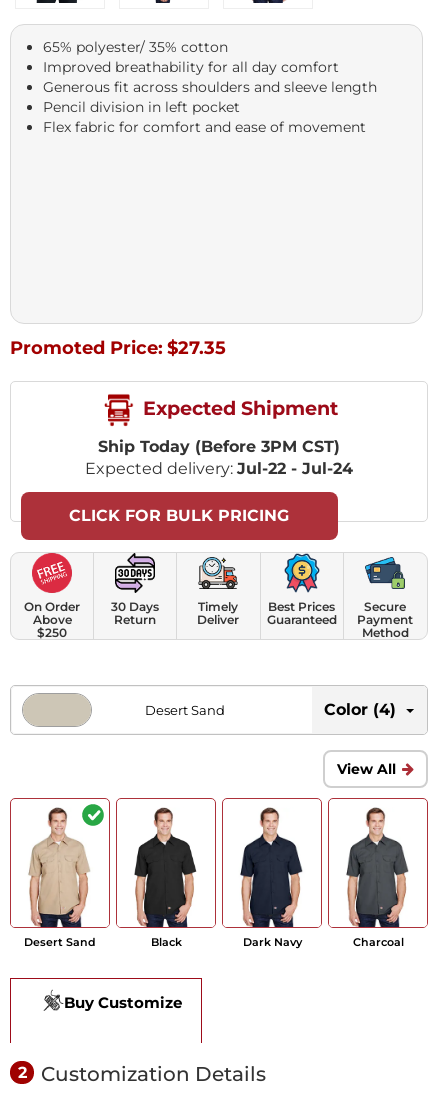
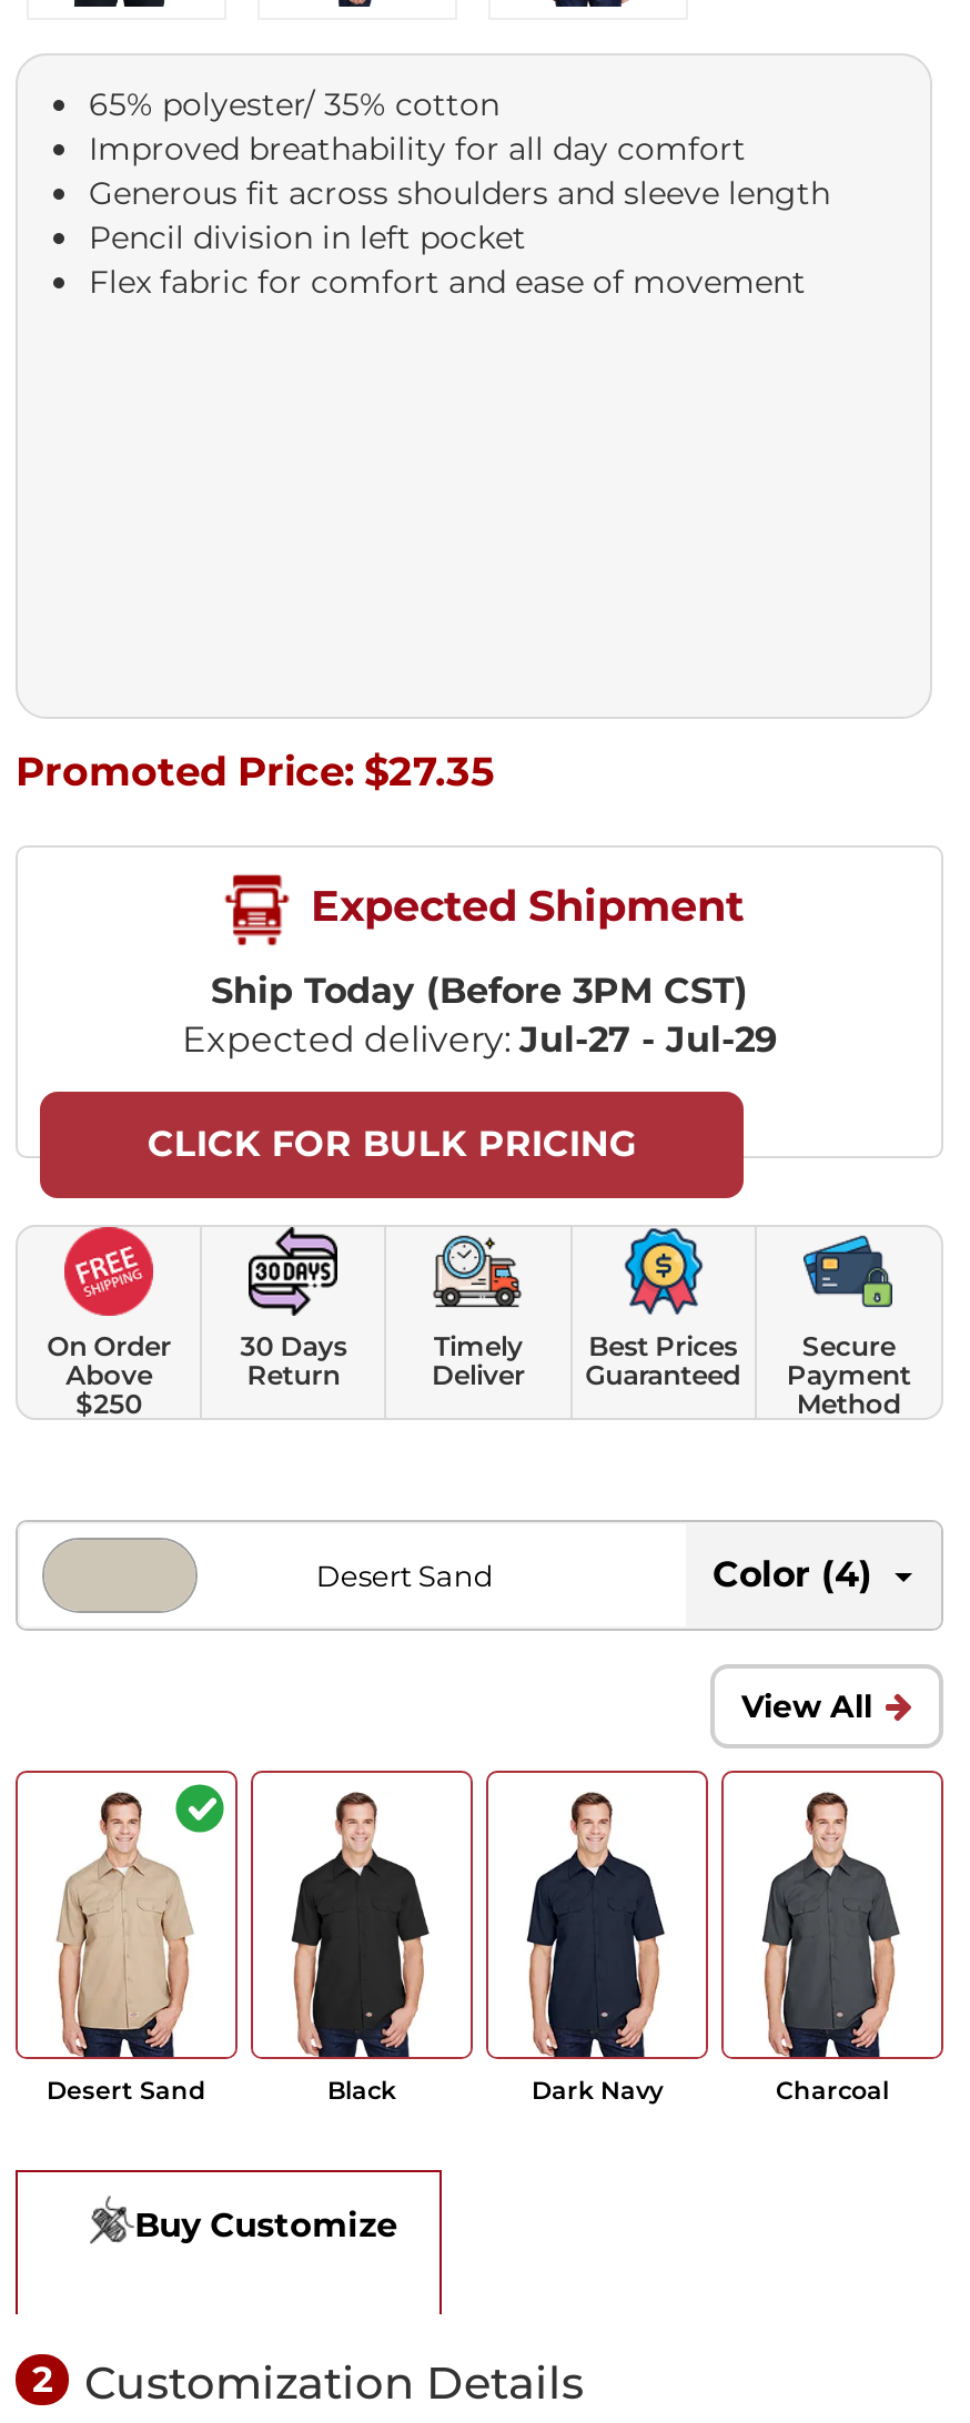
[85,459,353,478] Expected delivery: Jul-22 - Jul-24 -> [182,1018,777,1060] Expected delivery: Jul-27 - Jul-29

